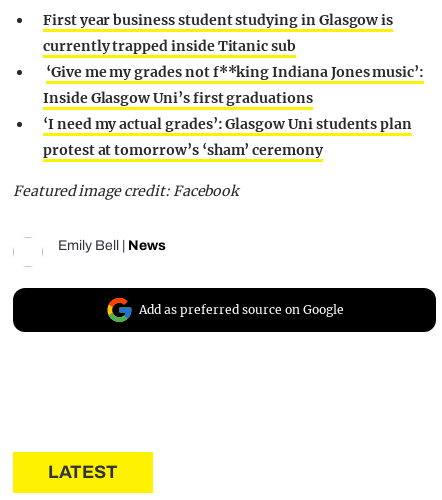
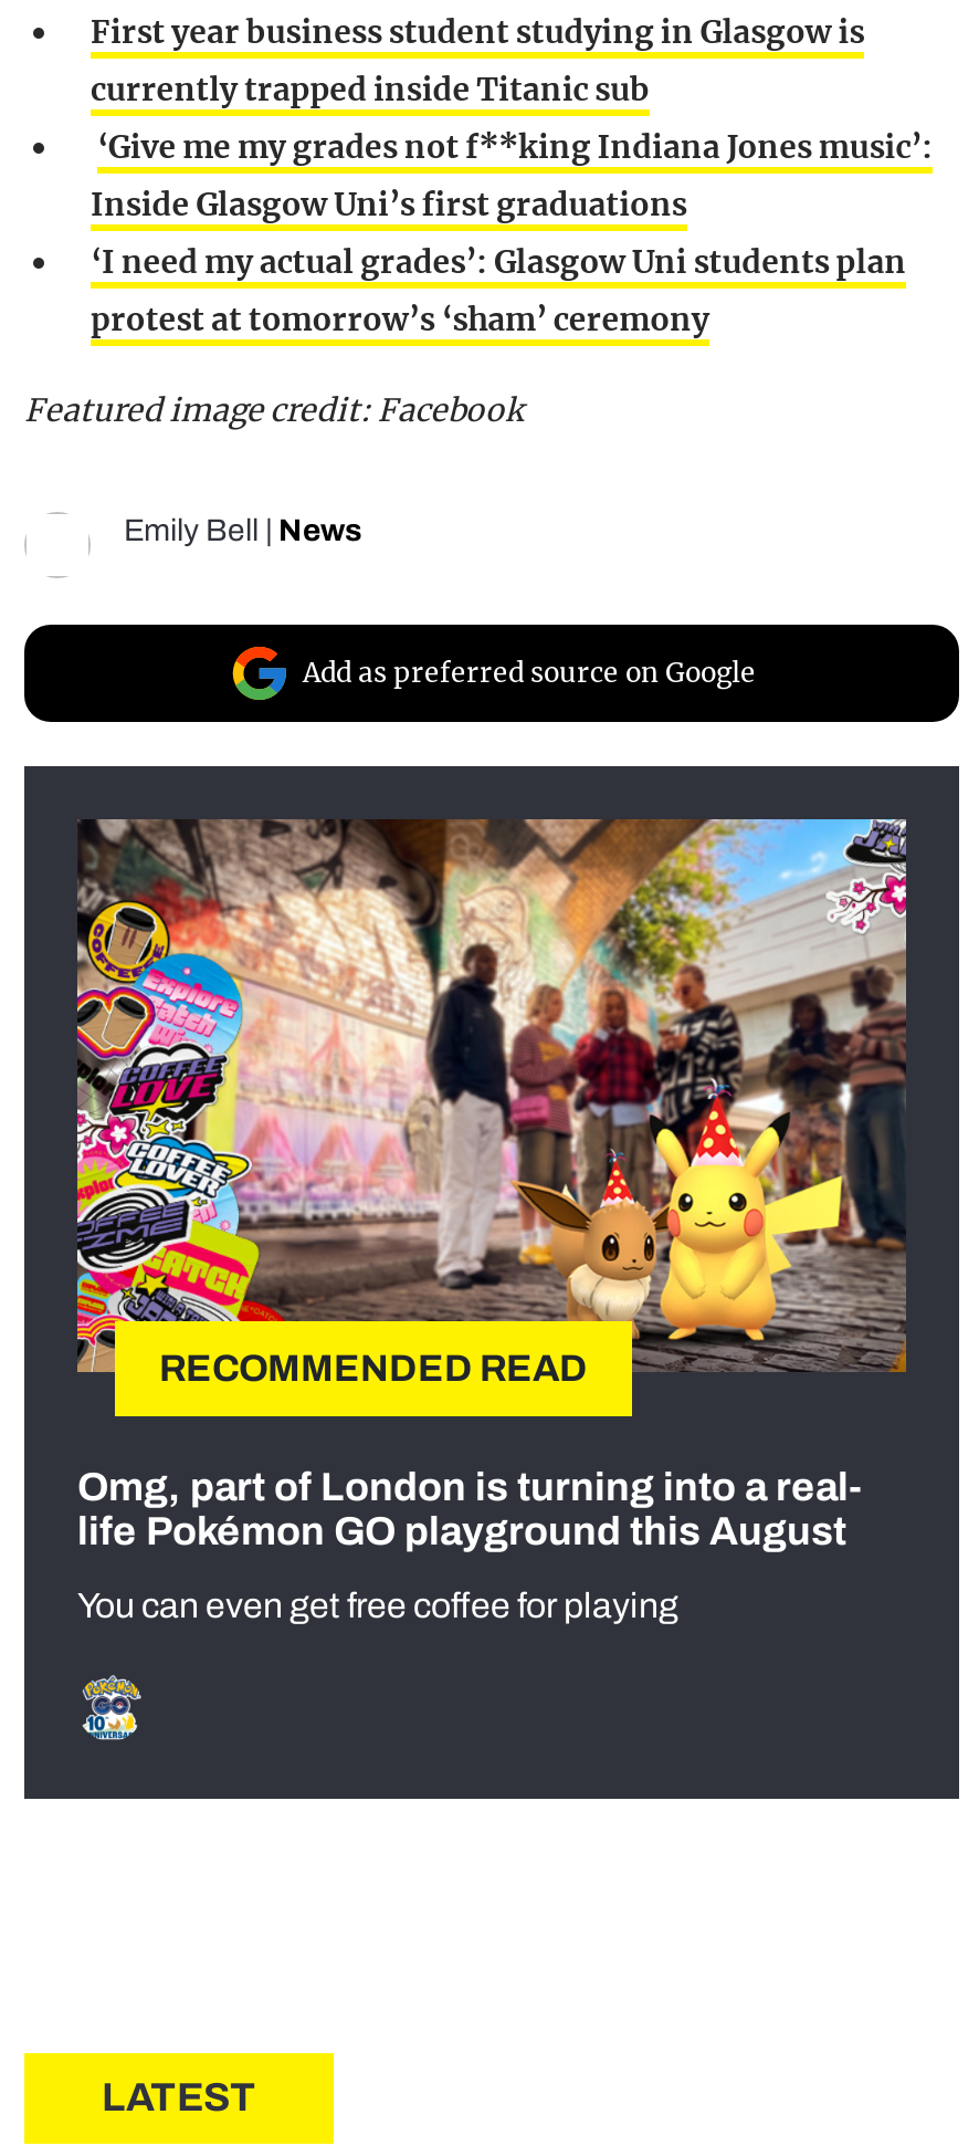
none -> [22,764,961,1801] [image] | RECOMMENDED READ | Omg, part of London is turning into a real- | life Pokémon GO playground this August | You can even get free coffee for playing

